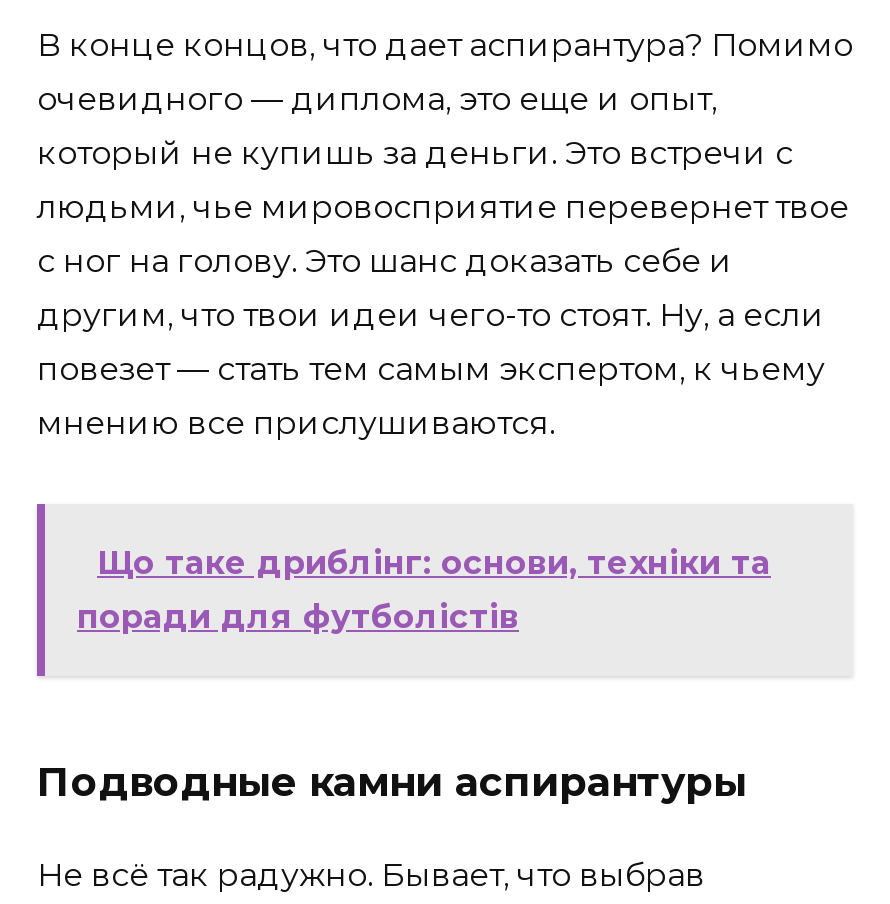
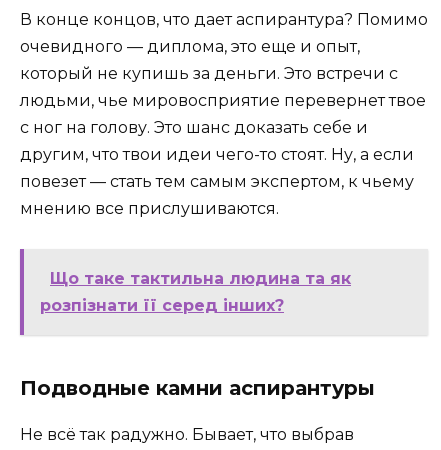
[77,544,771,636] Що таке дриблінг: основи, техніки та | поради для футболістів -> [40,269,351,315] Що таке тактильна людина та як | розпізнати її серед інших?

